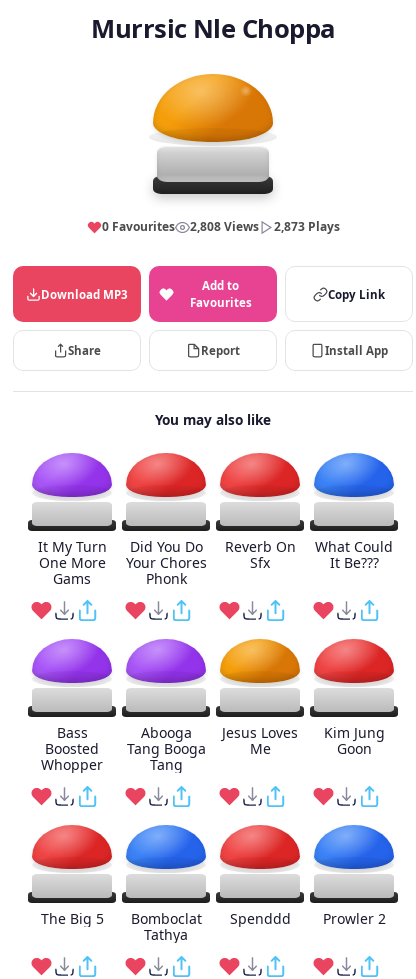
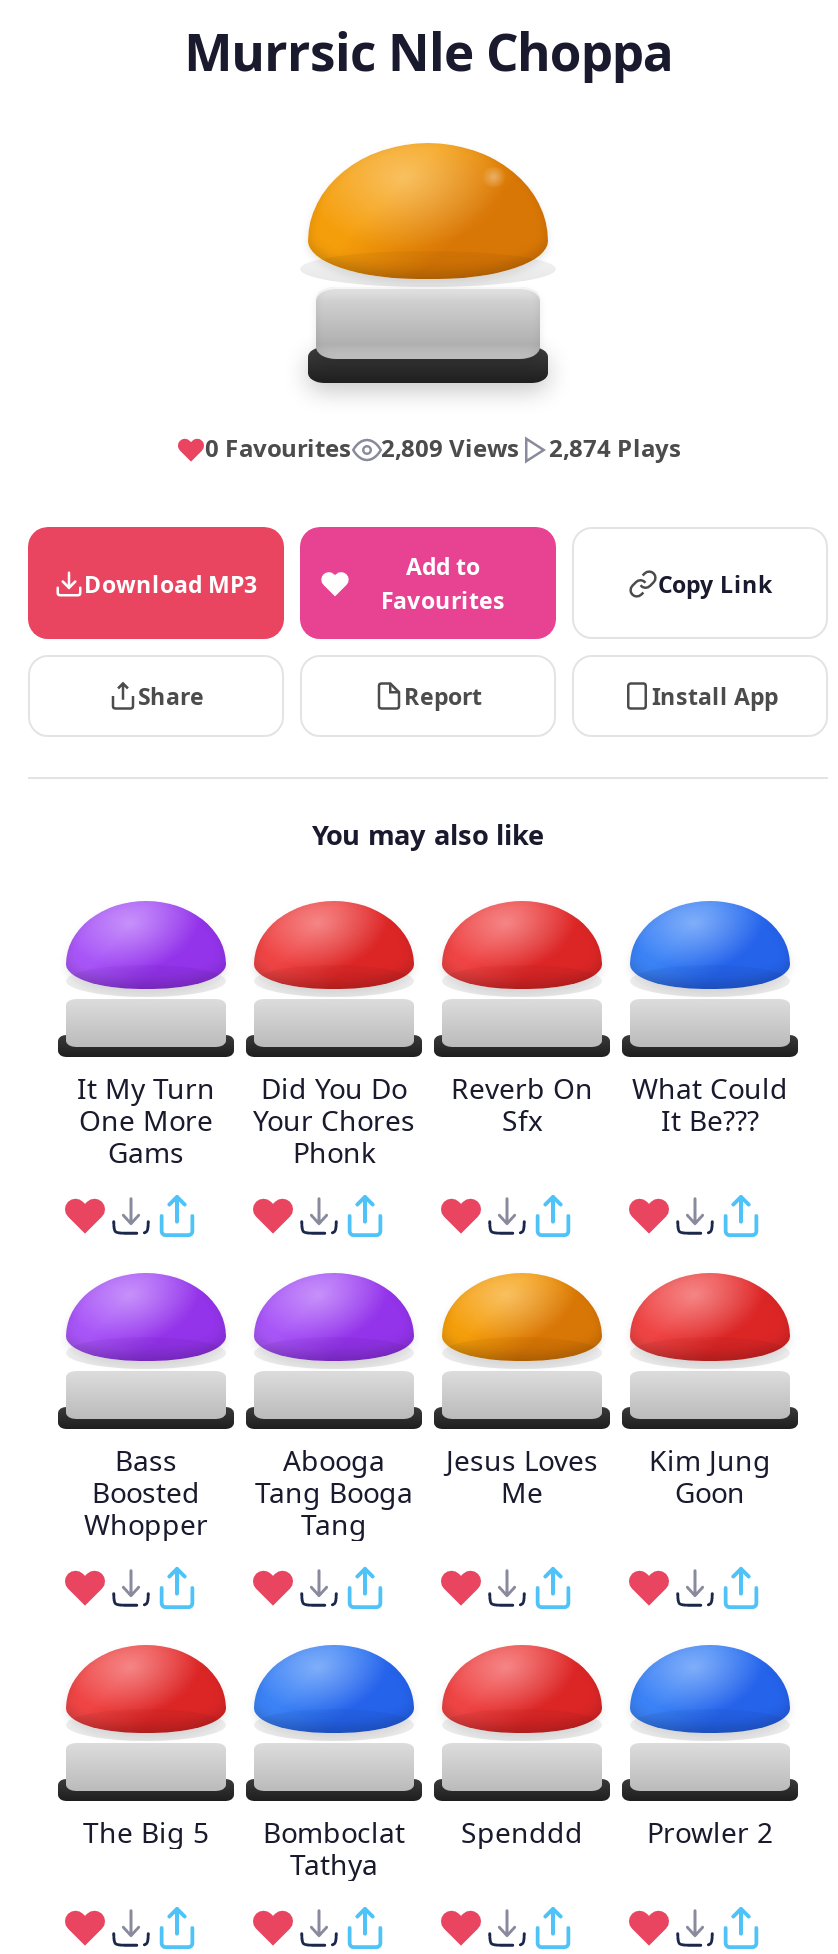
[189,218,258,235] 2,808 Views -> [381,431,519,465] 2,809 Views
[273,218,339,235] 2,873 Plays -> [549,431,681,465] 2,874 Plays

